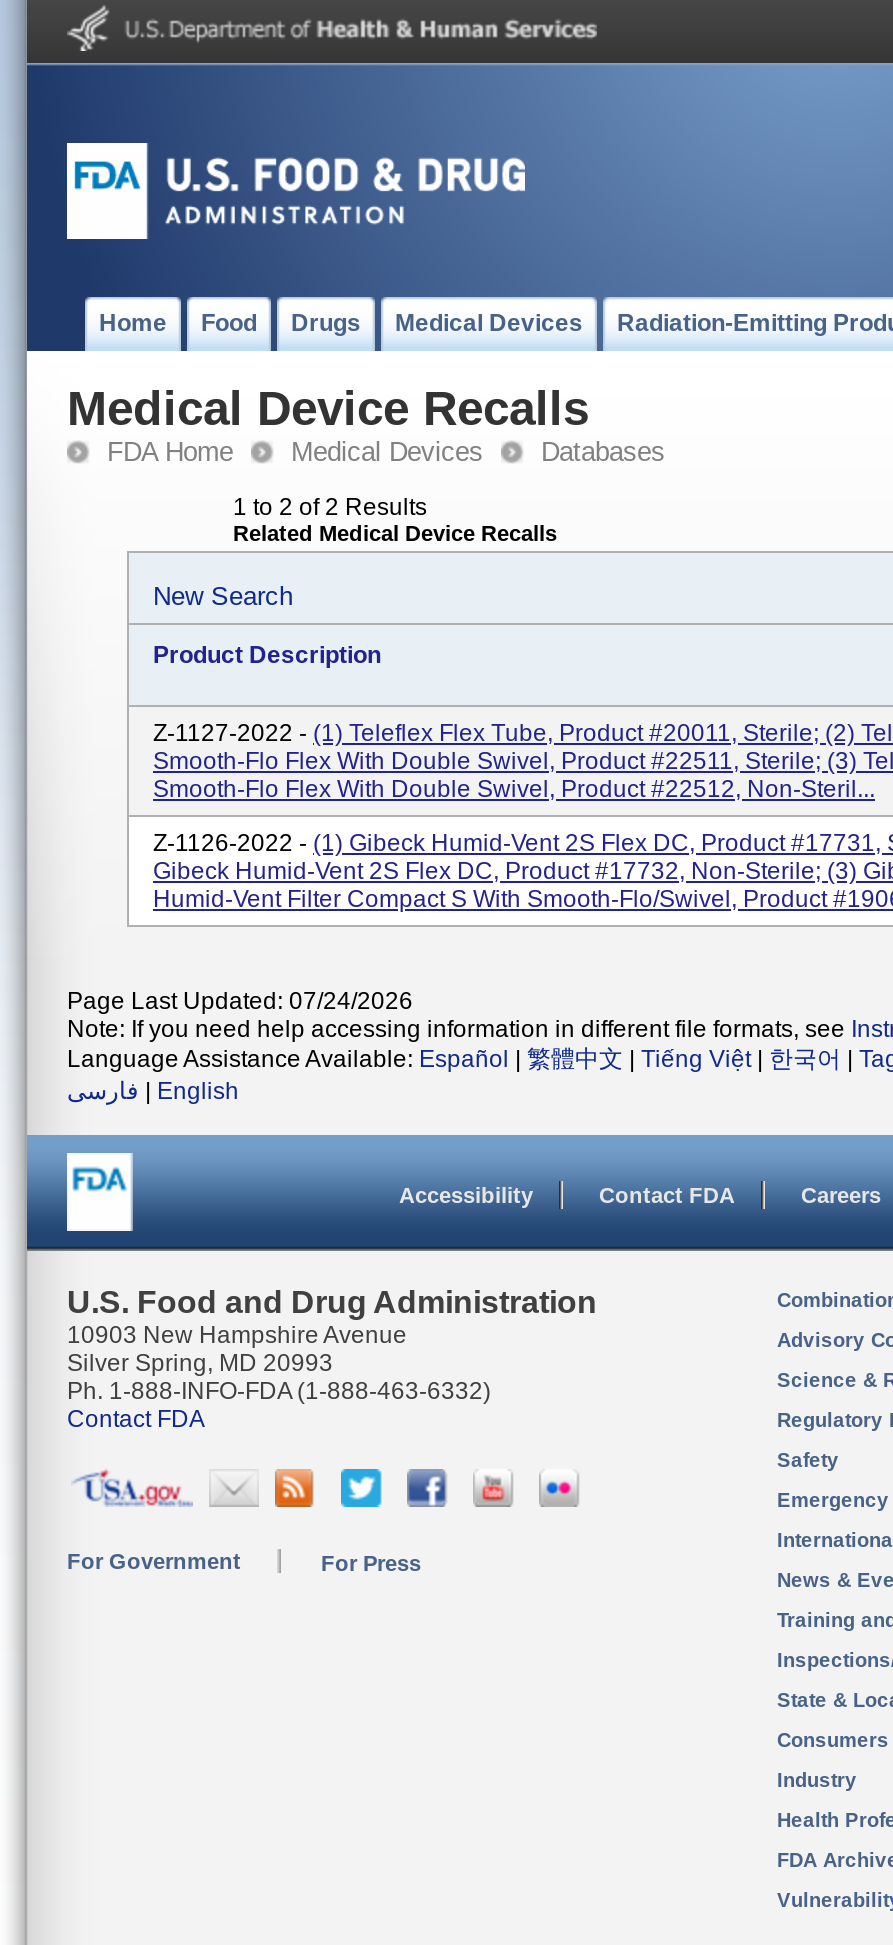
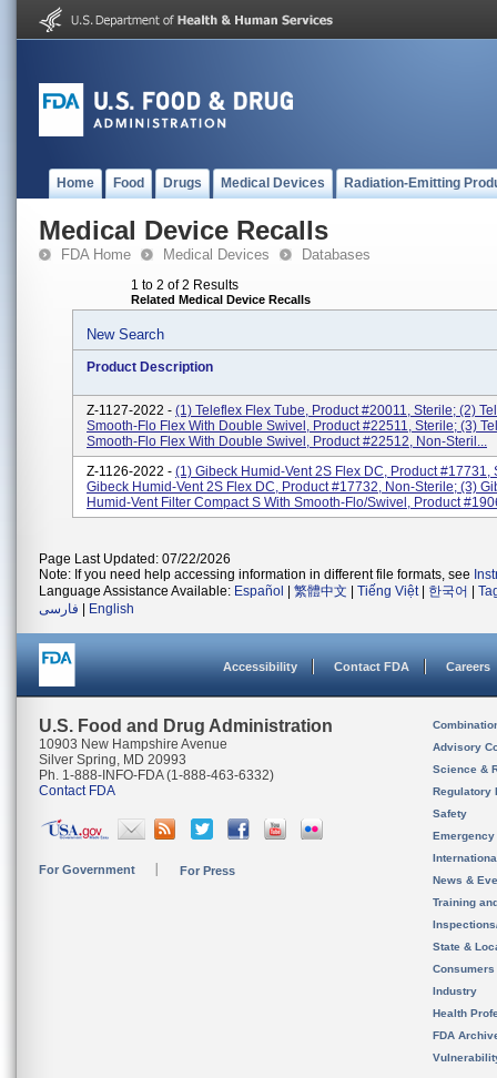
[67,987,413,1015] Page Last Updated: 07/24/2026 -> [39,551,231,567] Page Last Updated: 07/22/2026

